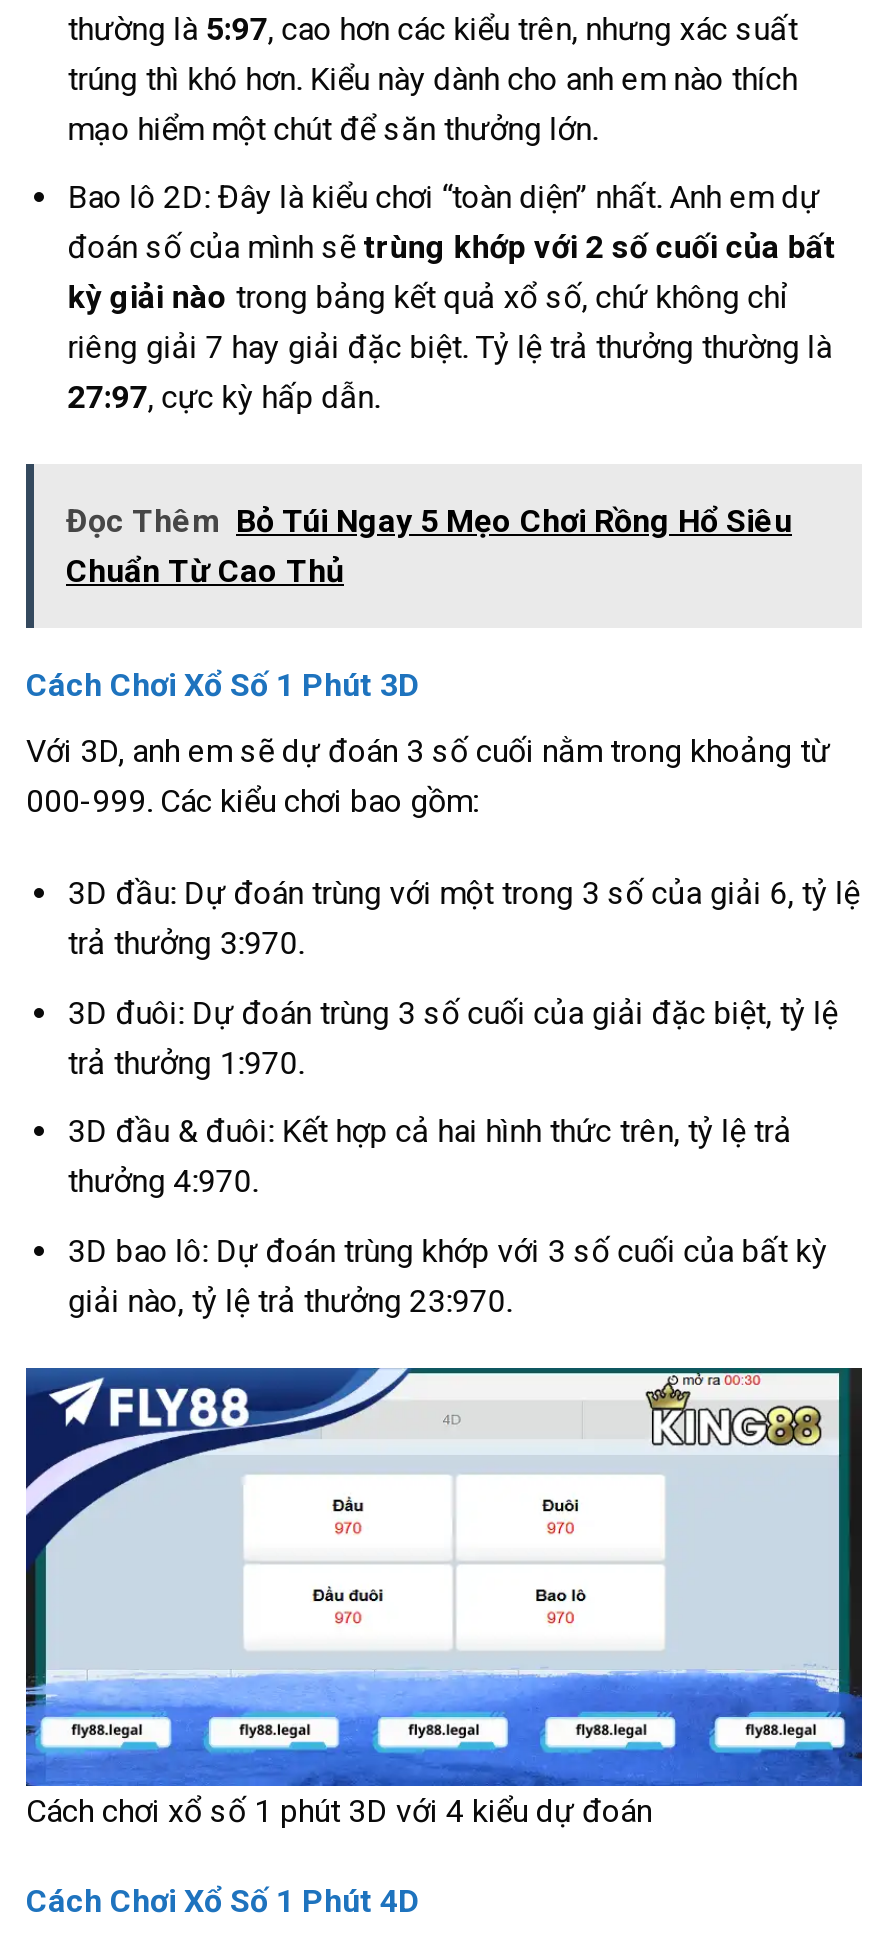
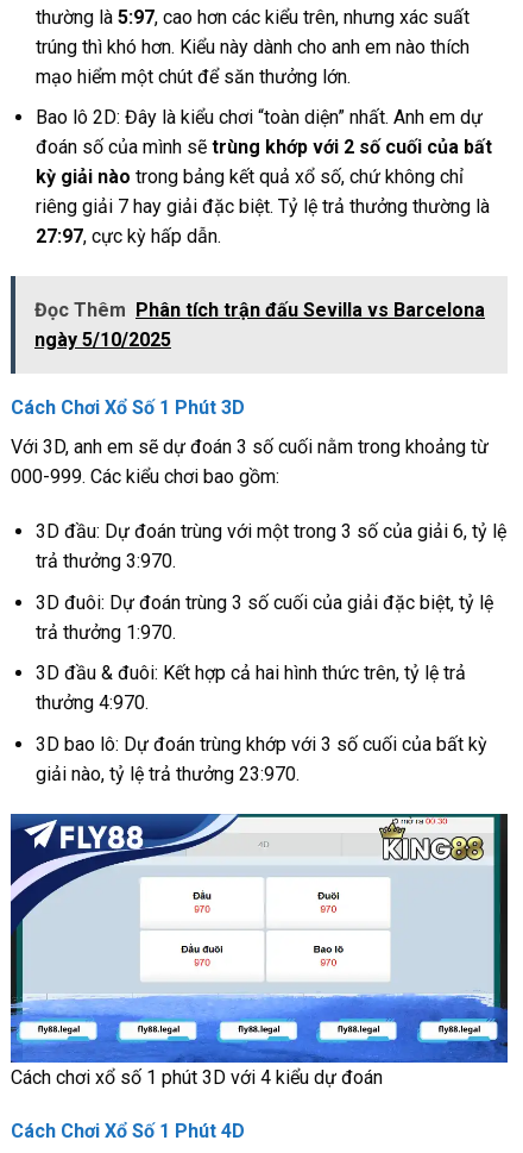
[66,502,792,590] Đọc Thêm Bỏ Túi Ngay 5 Mẹo Chơi Rồng Hổ Siêu | Chuẩn Từ Cao Thủ -> [34,299,485,351] Đọc Thêm Phân tích trận đấu Sevilla vs Barcelona | ngày 5/10/2025

